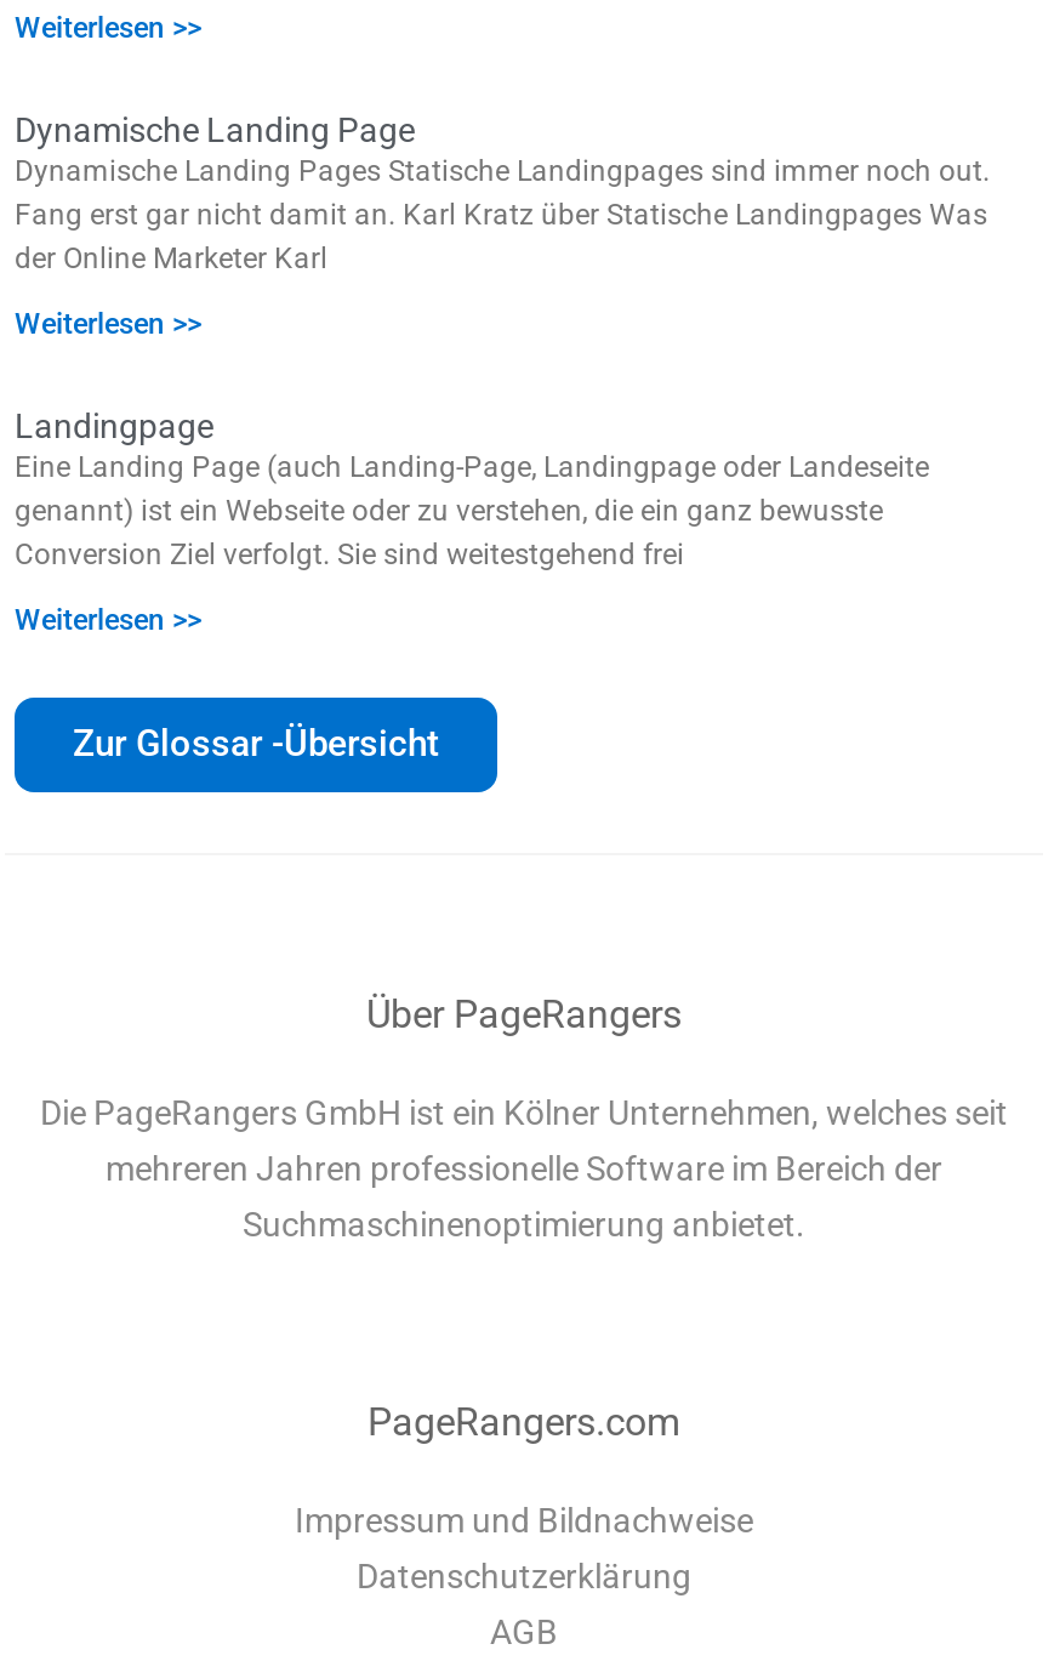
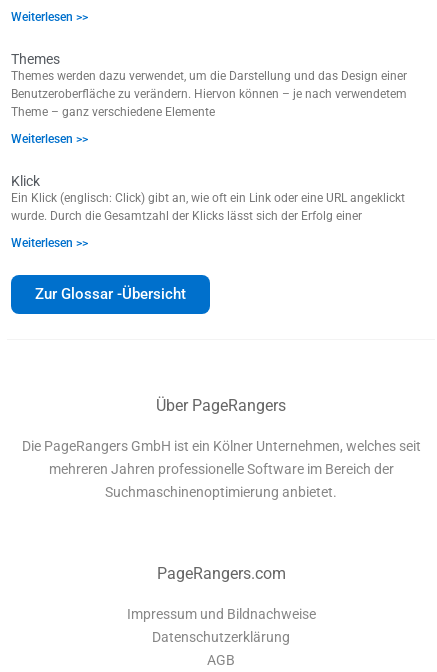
[15,110,990,275] Dynamische Landing Page | Dynamische Landing Pages Statische Landingpages sind immer noch out. | Fang erst gar nicht damit an. Karl Kratz über Statische Landingpages Was | der Online Marketer Karl -> [11,51,407,119] Themes | Themes werden dazu verwendet, um die Darstellung und das Design einer | Benutzeroberfläche zu verändern. Hiervon können – je nach verwendetem | Theme – ganz verschiedene Elemente
[15,406,929,571] Landingpage | Eine Landing Page (auch Landing-Page, Landingpage oder Landeseite | genannt) ist ein Webseite oder zu verstehen, die ein ganz bewusste | Conversion Ziel verfolgt. Sie sind weitestgehend frei -> [11,173,405,223] Klick | Ein Klick (englisch: Click) gibt an, wie oft ein Link oder eine URL angeklickt | wurde. Durch die Gesamtzahl der Klicks lässt sich der Erfolg einer

